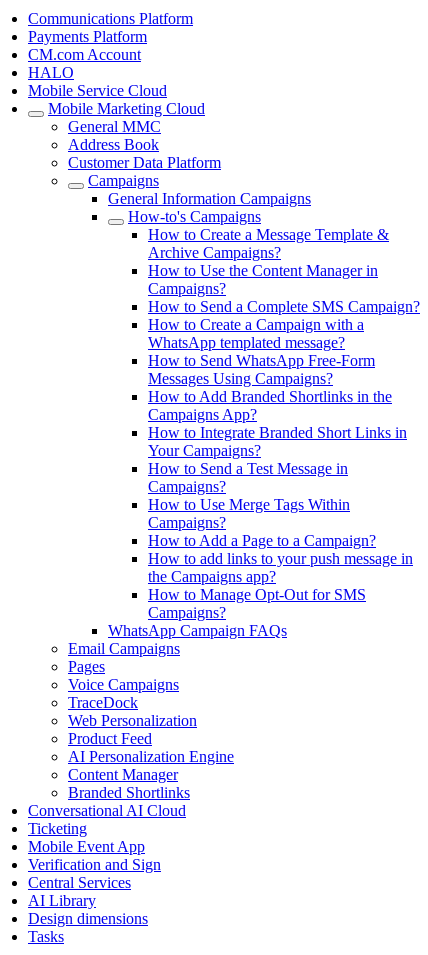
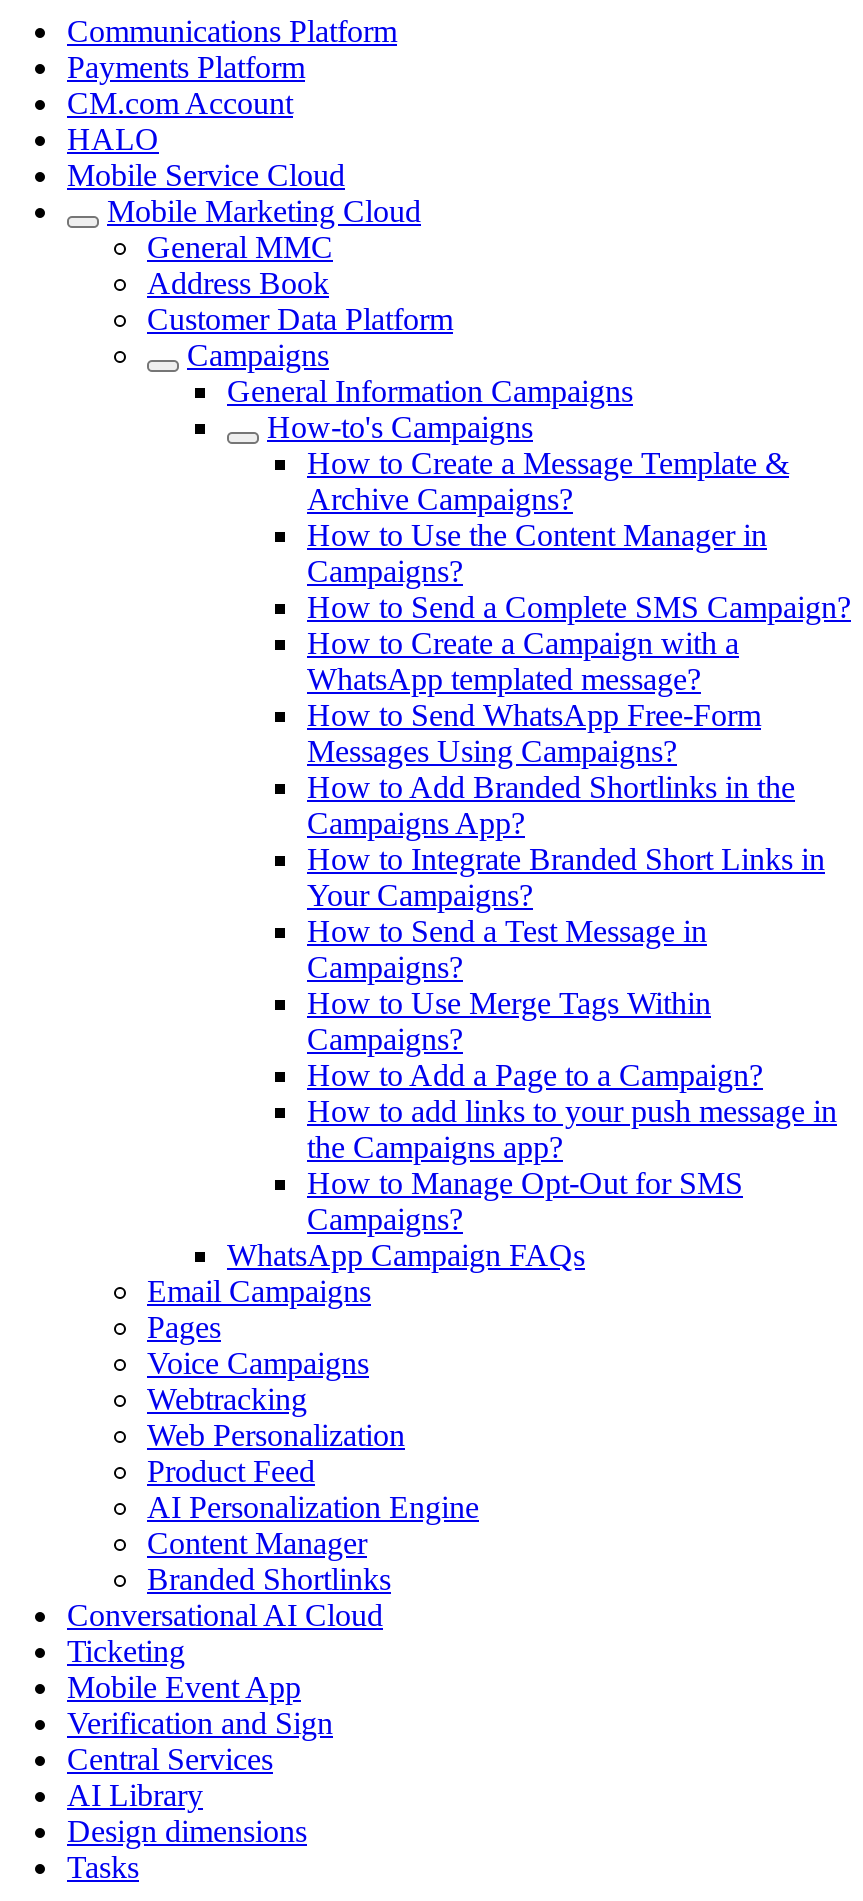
[68,694,138,711] TraceDock -> [147,1382,307,1416] Webtracking

